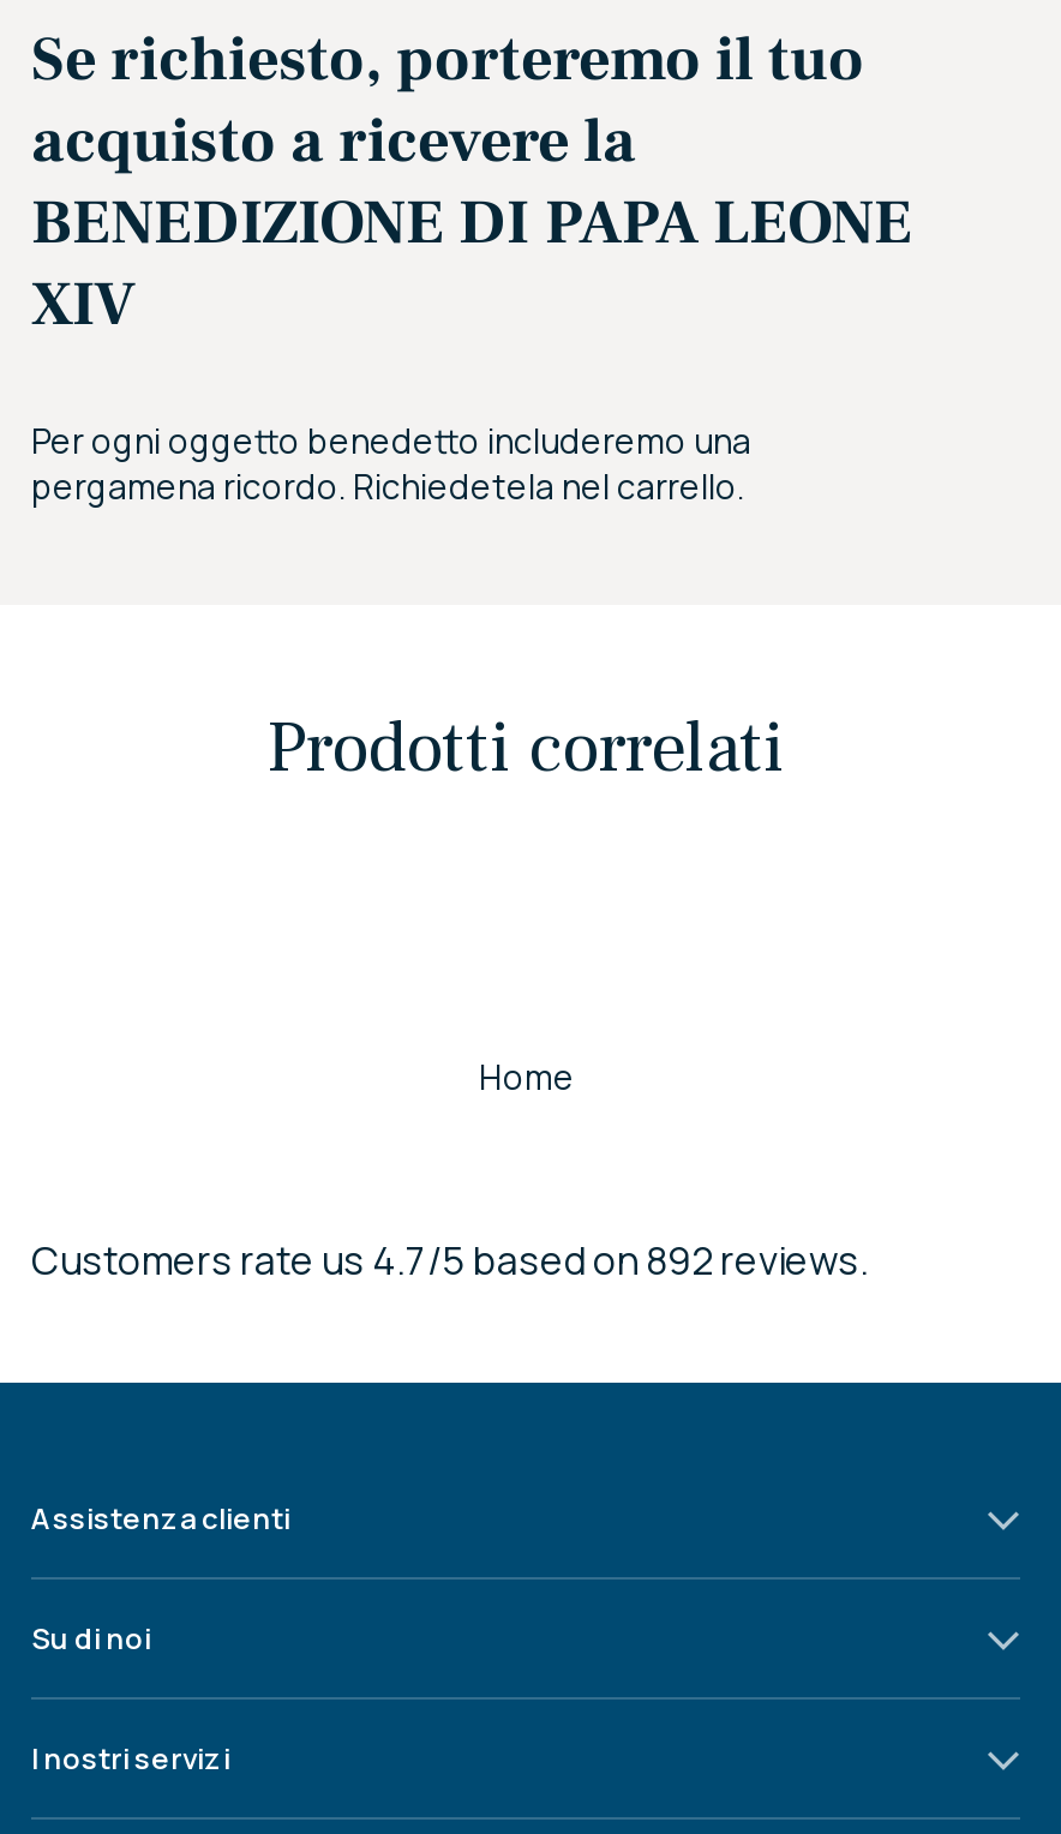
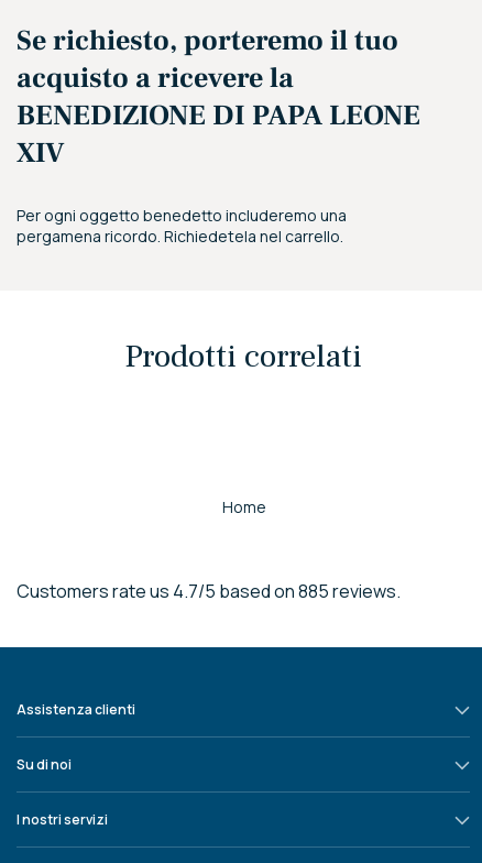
[31,1233,869,1286] Customers rate us 4.7/5 based on 892 reviews. -> [17,579,401,604] Customers rate us 4.7/5 based on 885 reviews.

